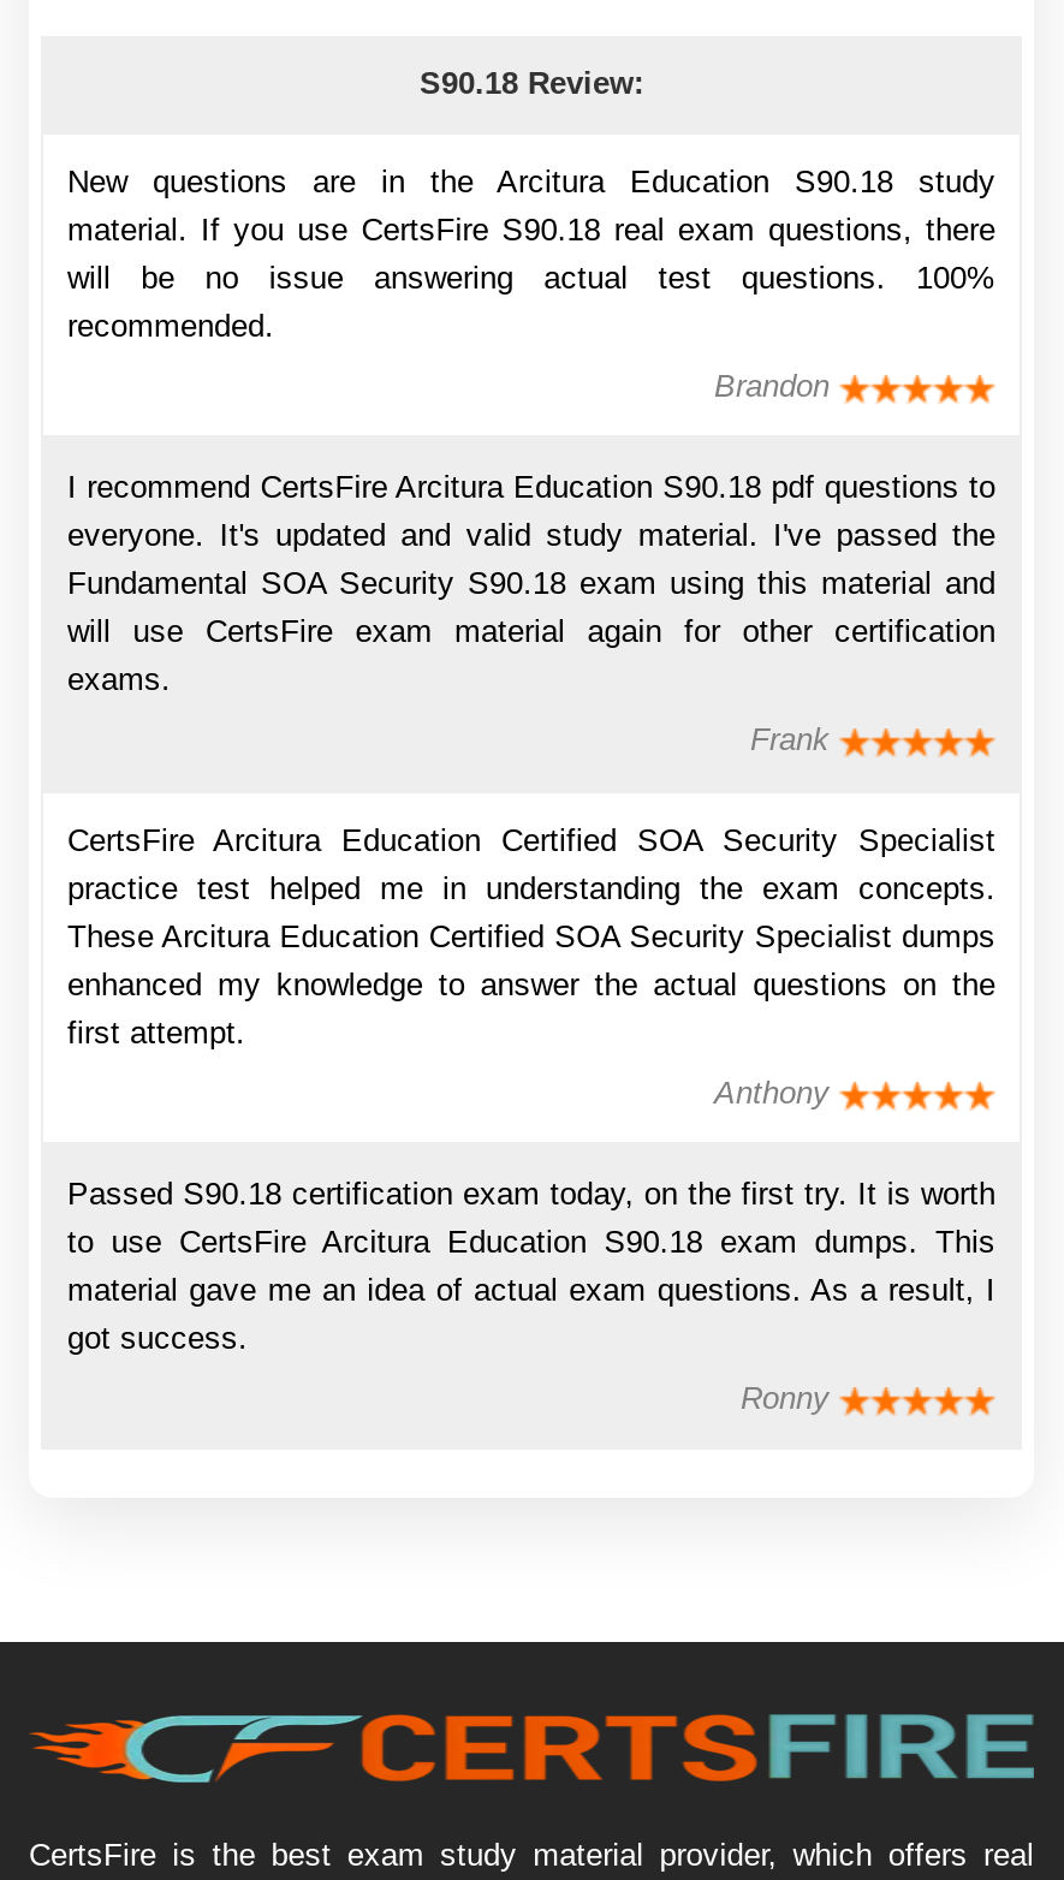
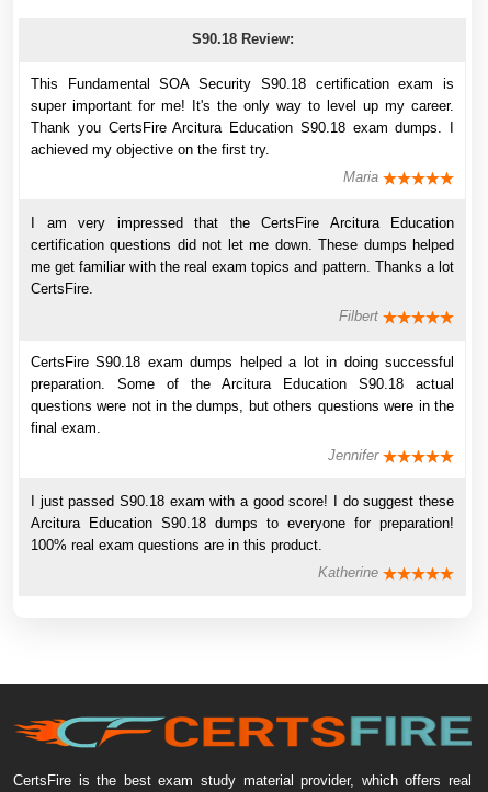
[67,163,995,344] New questions are in the Arcitura Education S90.18 study | material. If you use CertsFire S90.18 real exam questions, there | will be no issue answering actual test questions. 100% | recommended. -> [31,76,454,158] This Fundamental SOA Security S90.18 certification exam is | super important for me! It's the only way to level up my career. | Thank you CertsFire Arcitura Education S90.18 exam dumps. I | achieved my objective on the first try.
[714,368,839,404] Brandon -> [343,169,383,185] Maria
[67,469,995,697] I recommend CertsFire Arcitura Education S90.18 pdf questions to | everyone. It's updated and valid study material. I've passed the | Fundamental SOA Security S90.18 exam using this material and | will use CertsFire exam material again for other certification | exams. -> [31,215,454,297] I am very impressed that the CertsFire Arcitura Education | certification questions did not let me down. These dumps helped | me get familiar with the real exam topics and pattern. Thanks a lot | CertsFire.
[750,721,839,757] Frank -> [339,308,383,324] Filbert
[67,822,995,1051] CertsFire Arcitura Education Certified SOA Security Specialist | practice test helped me in understanding the exam concepts. | These Arcitura Education Certified SOA Security Specialist dumps | enhanced my knowledge to answer the actual questions on the | first attempt. -> [31,354,454,436] CertsFire S90.18 exam dumps helped a lot in doing successful | preparation. Some of the Arcitura Education S90.18 actual | questions were not in the dumps, but others questions were in the | final exam.
[714,1075,839,1111] Anthony -> [328,447,383,463] Jennifer
[67,1176,995,1356] Passed S90.18 certification exam today, on the first try. It is worth | to use CertsFire Arcitura Education S90.18 exam dumps. This | material gave me an idea of actual exam questions. As a result, I | got success. -> [31,493,454,553] I just passed S90.18 exam with a good score! I do suggest these | Arcitura Education S90.18 dumps to everyone for preparation! | 100% real exam questions are in this product.
[741,1380,839,1416] Ronny -> [318,564,383,581] Katherine

